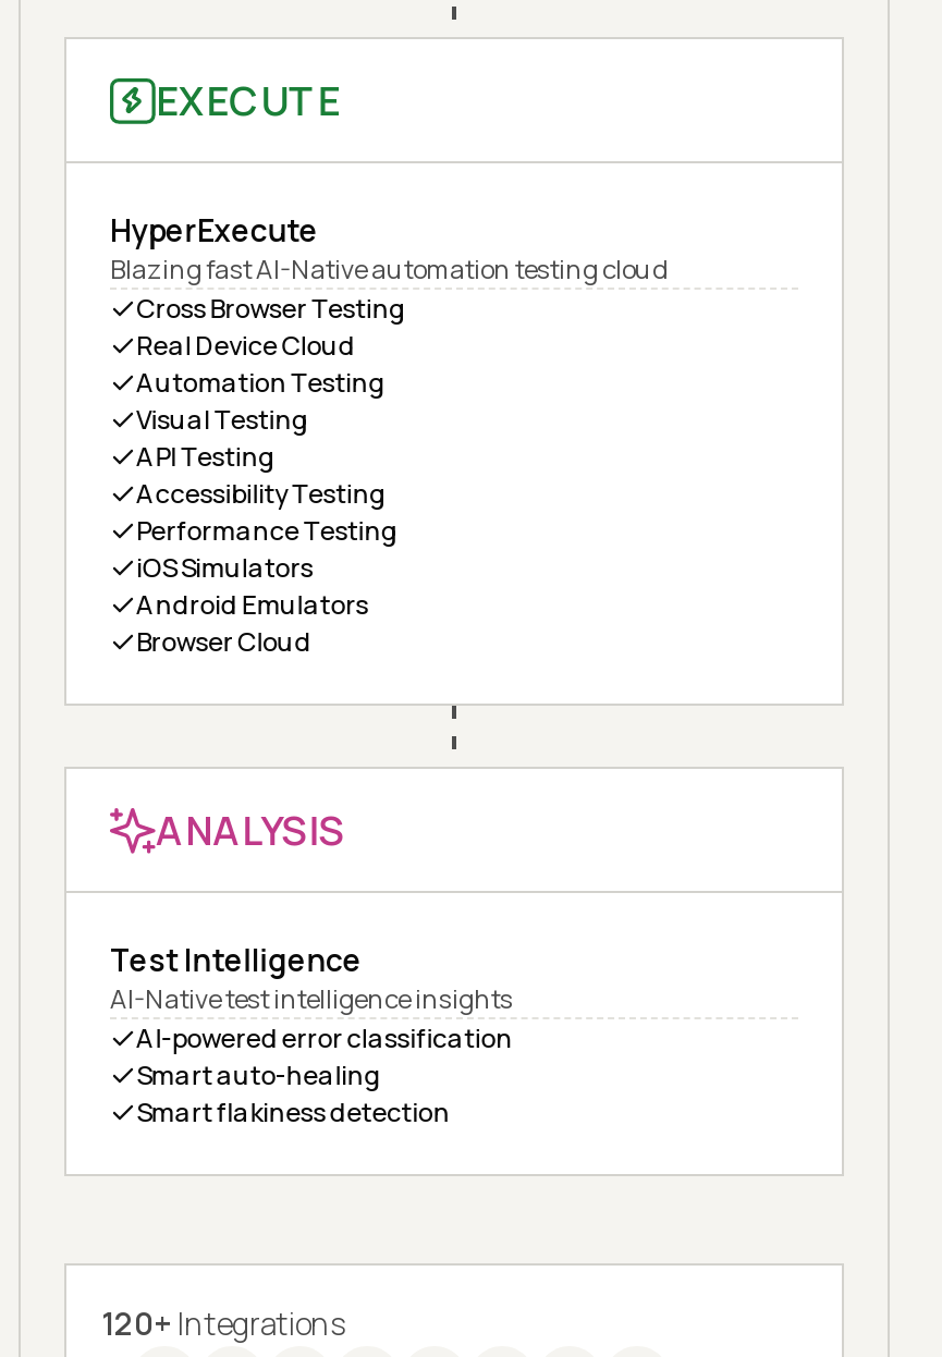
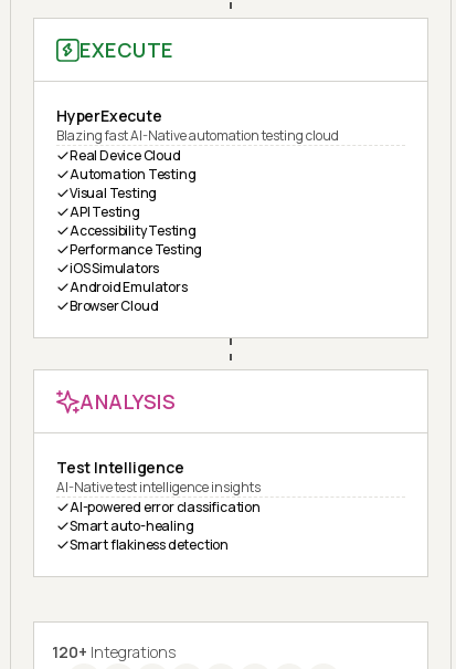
[136,290,406,327] Cross Browser Testing -> none

